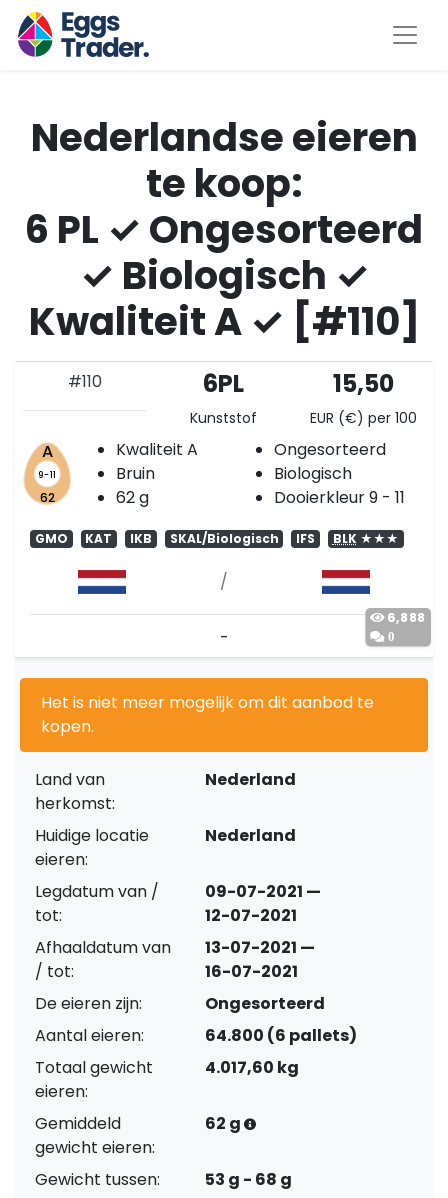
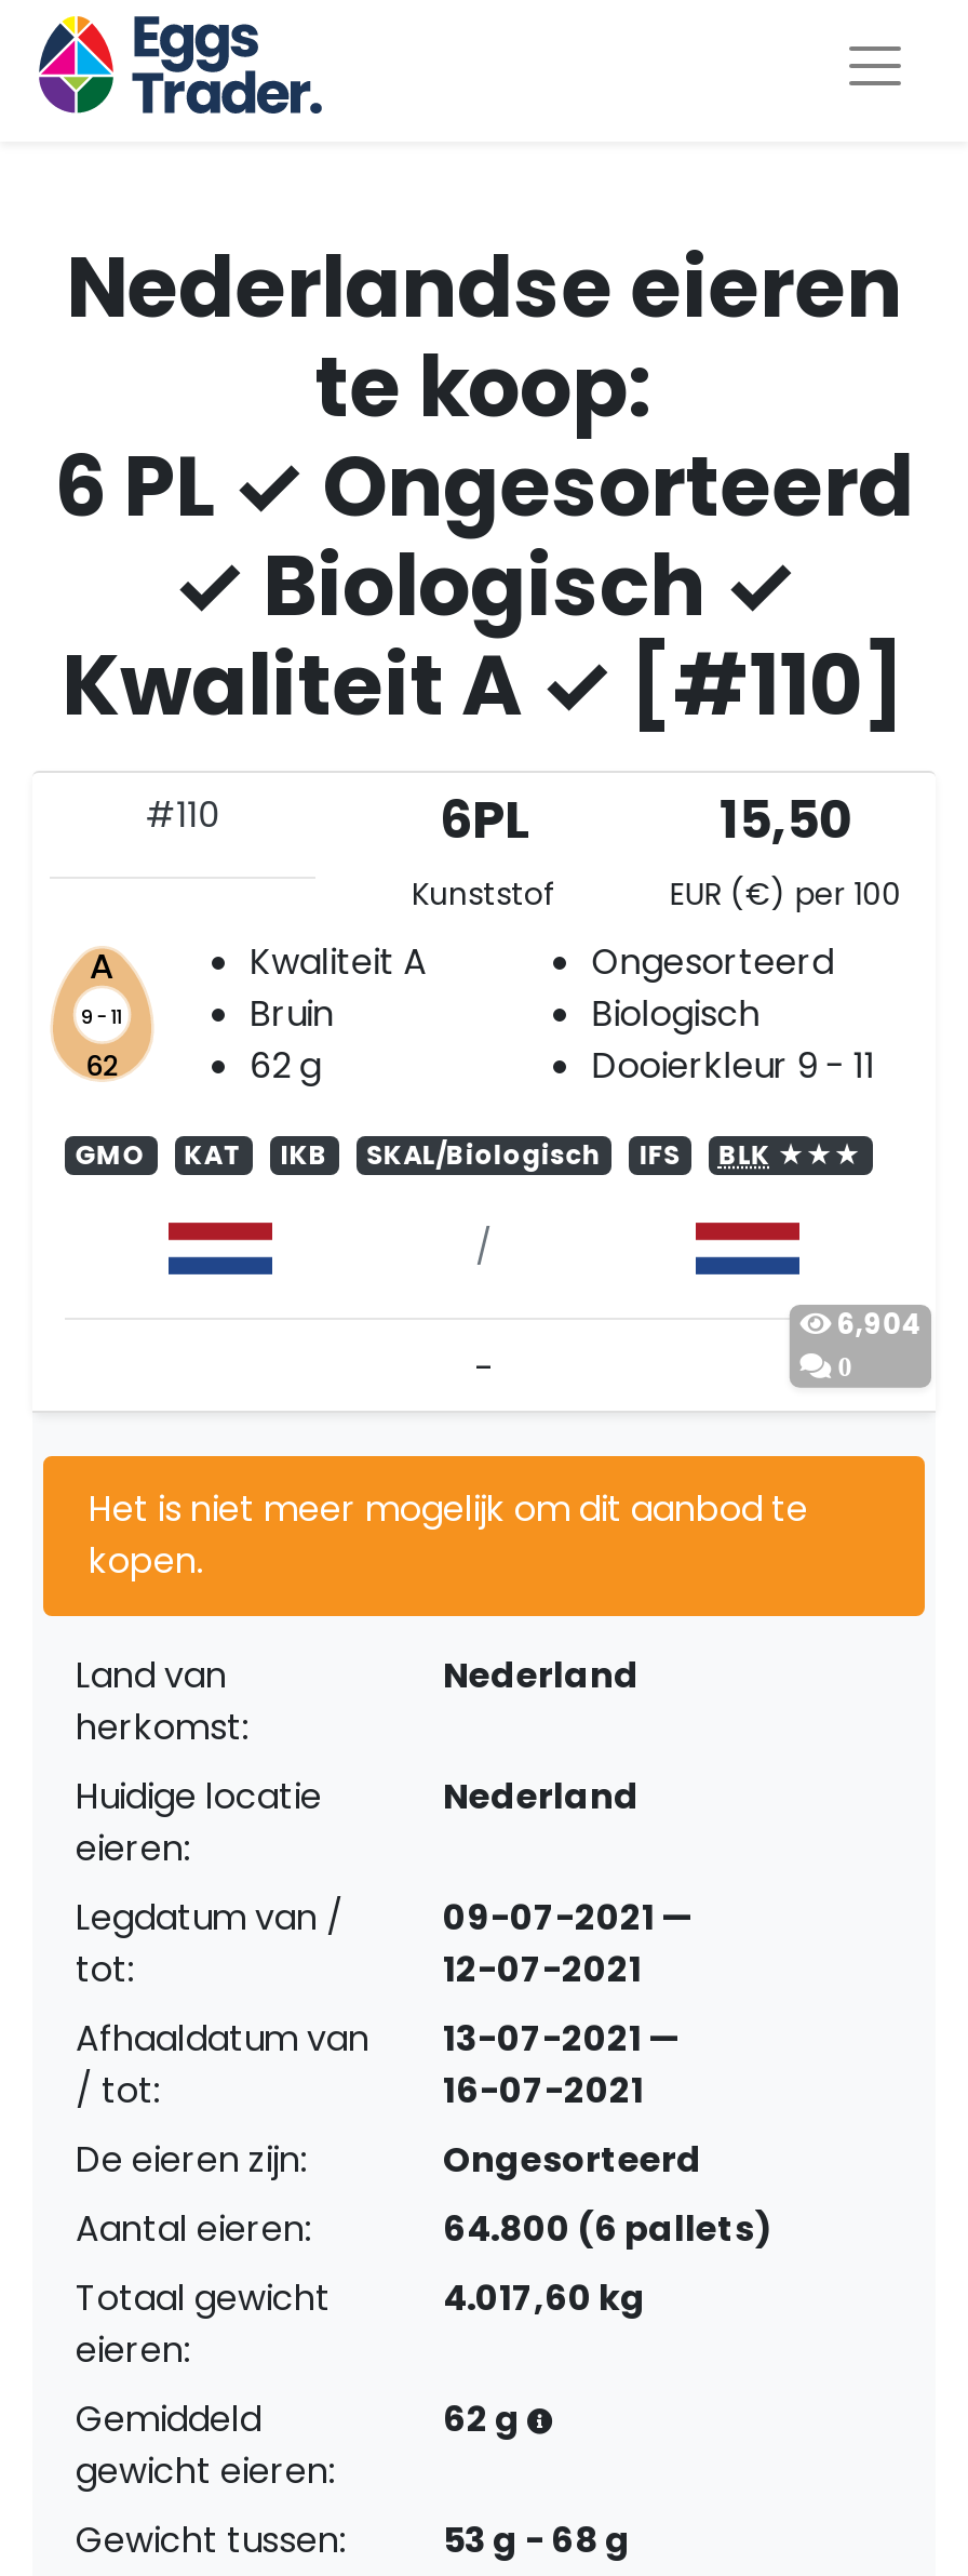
[385,608,426,626] 6,888 -> [831,1305,921,1345] 6,904

